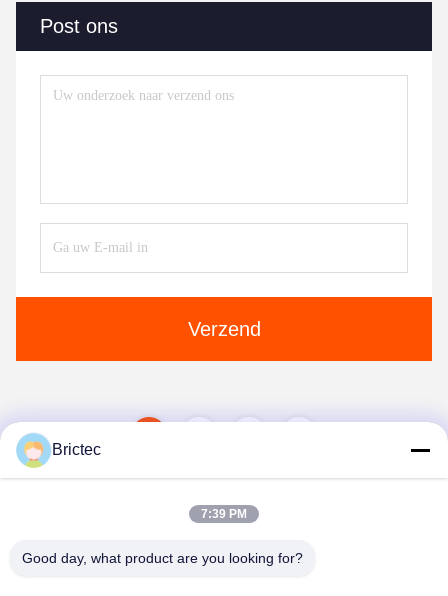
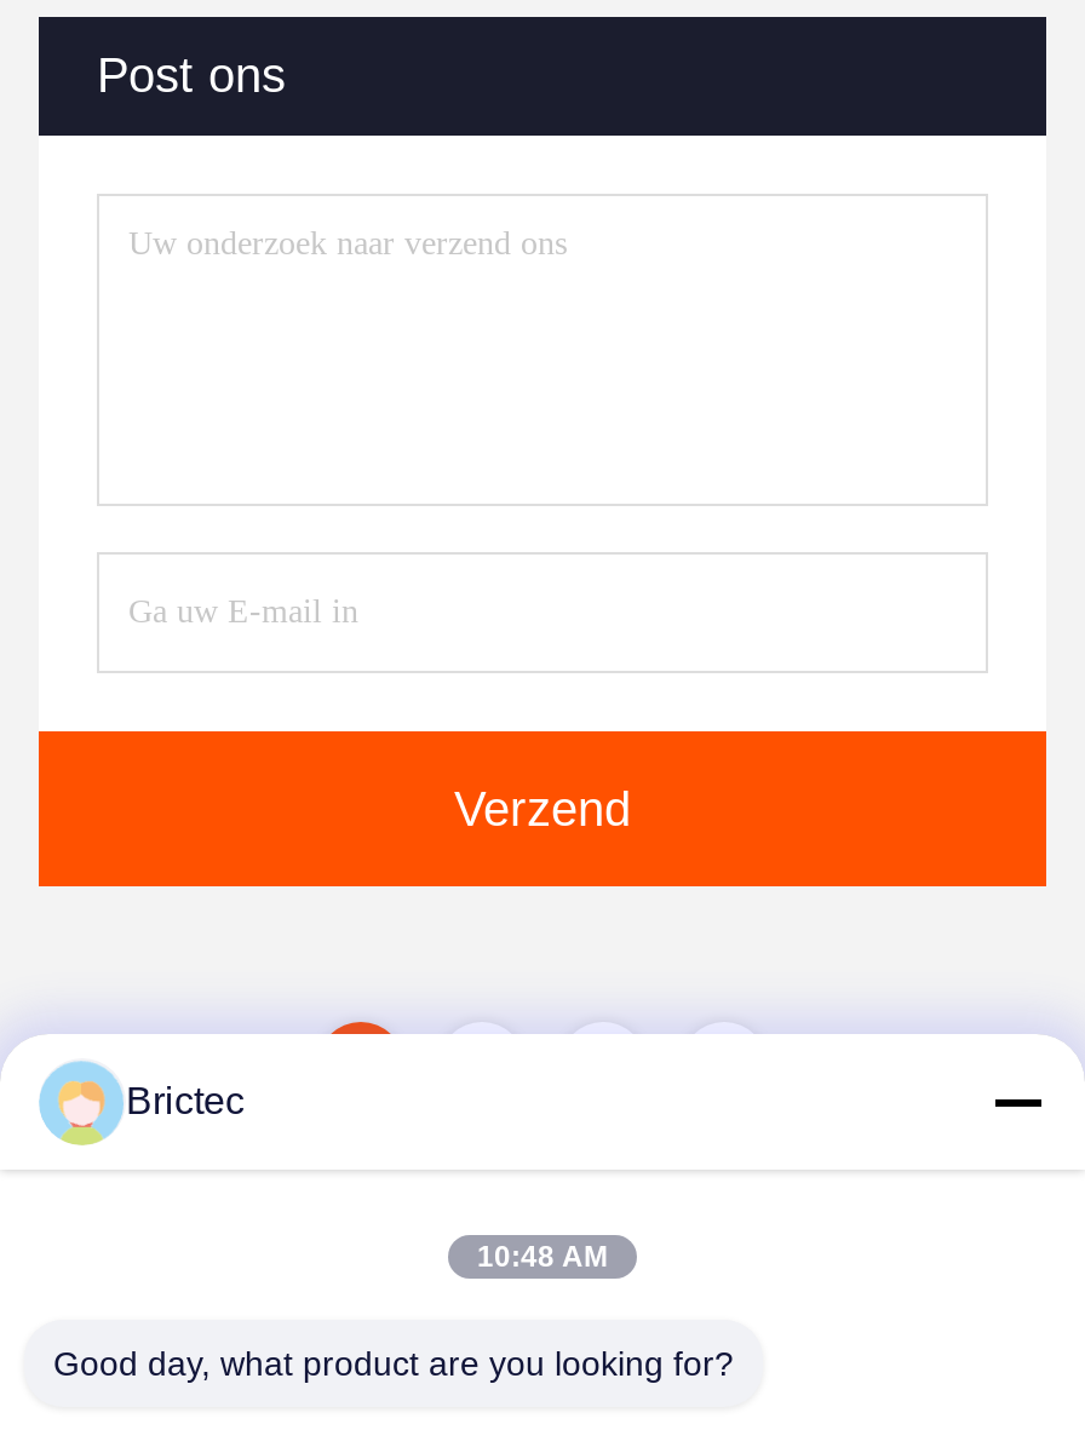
[201,507,247,521] 7:39 PM -> [477,1240,608,1274] 10:48 AM

